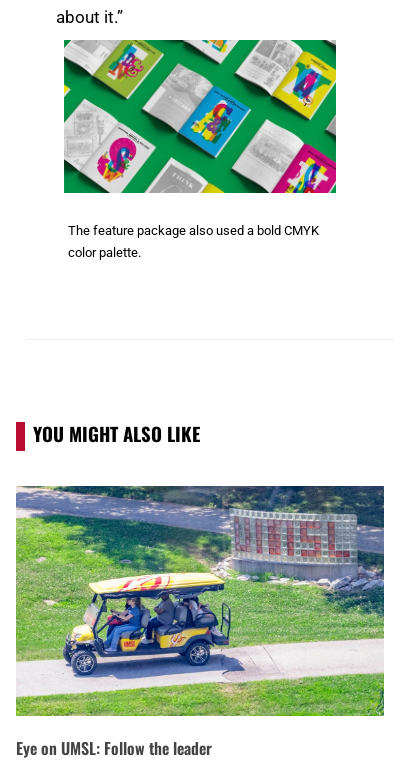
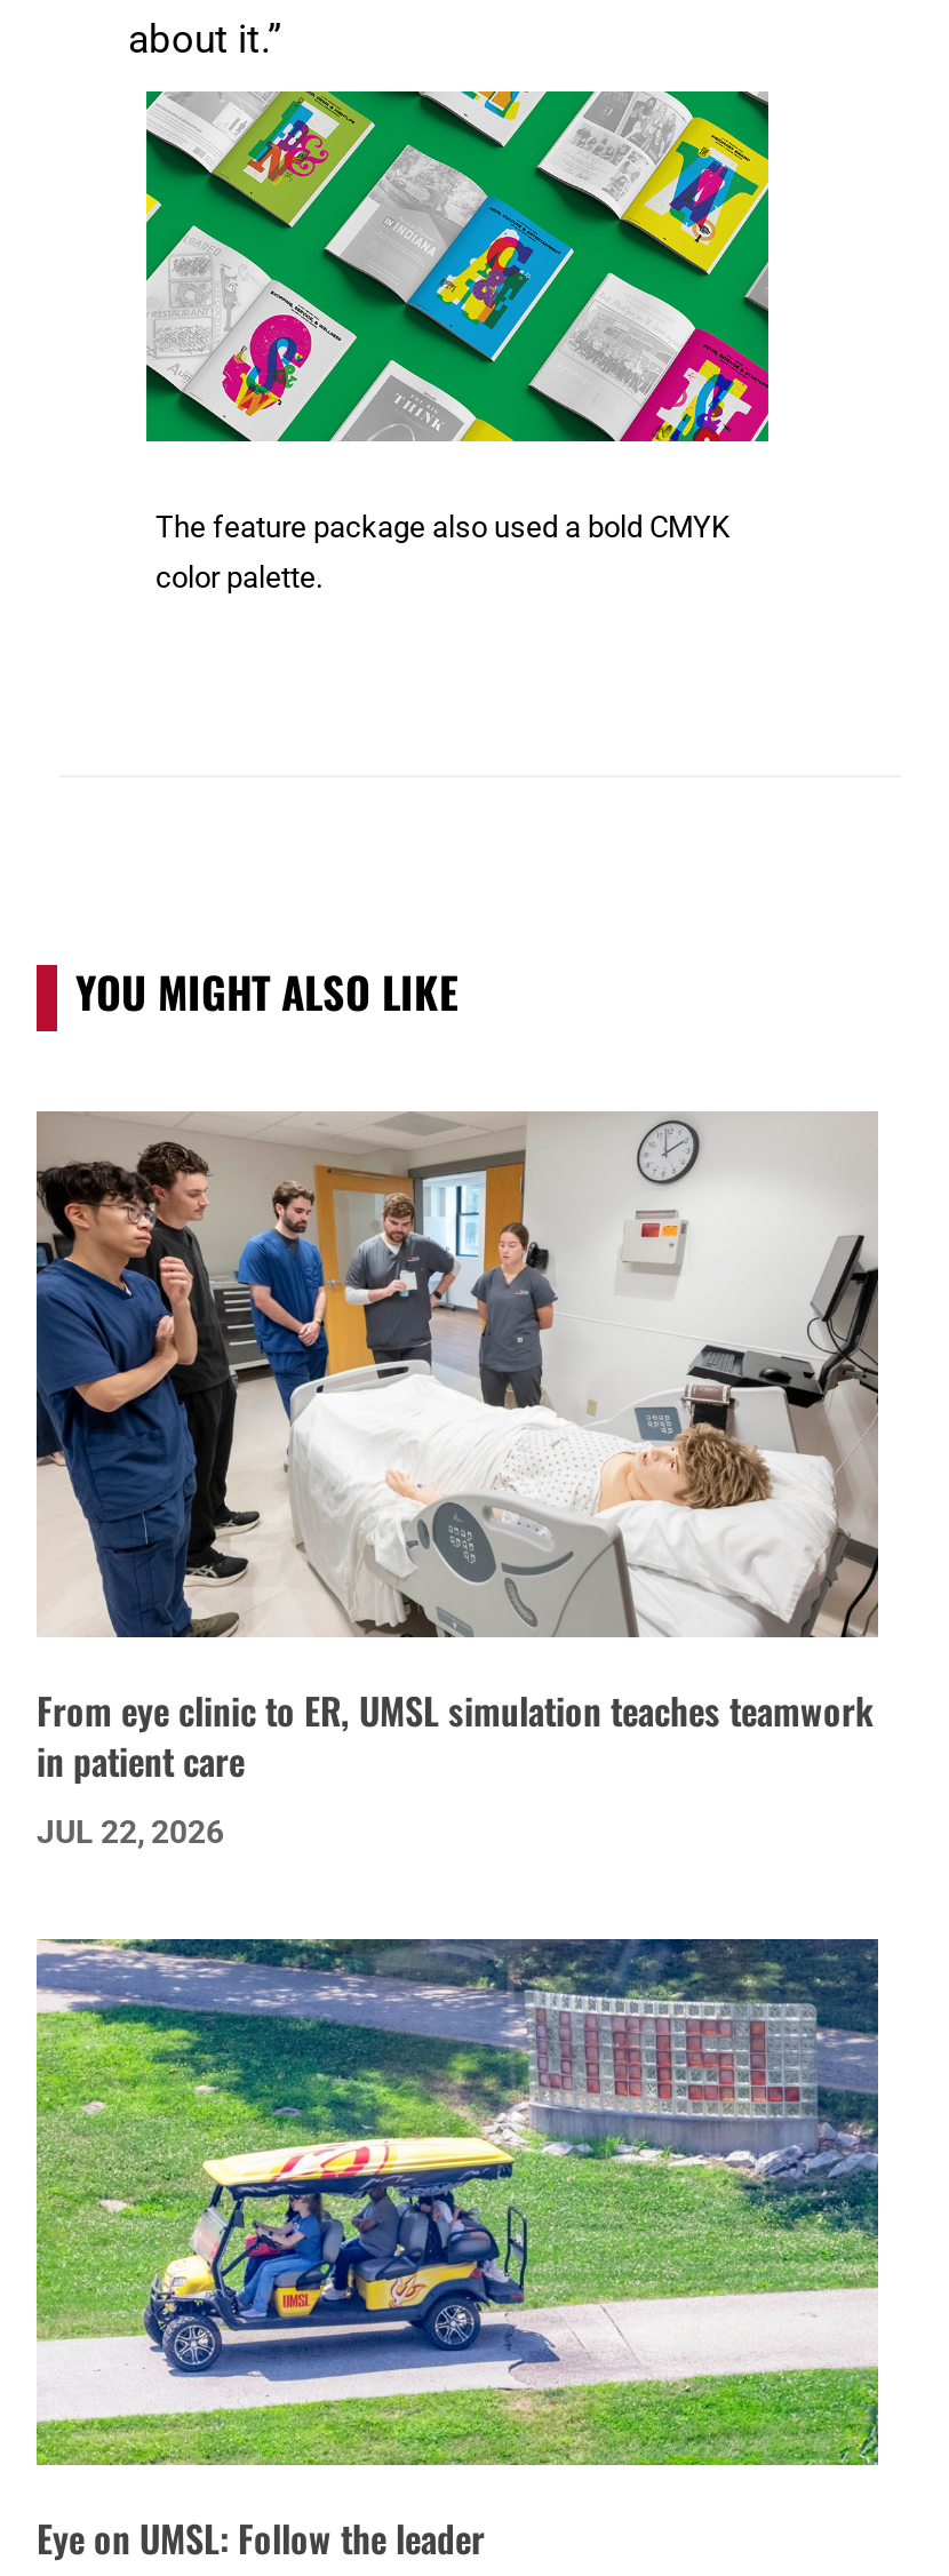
none -> [34,1111,880,1850] [image] | From eye clinic to ER, UMSL simulation teaches teamwork | in patient care | JUL 22, 2026

